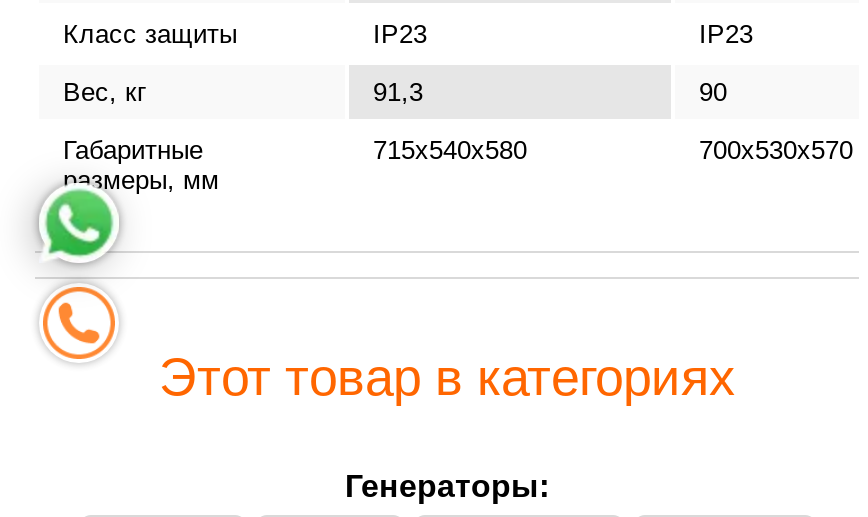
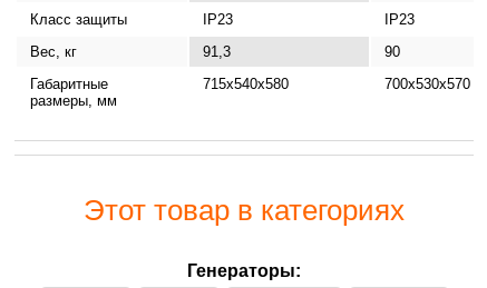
[29,183,125,363] [image] -> none

